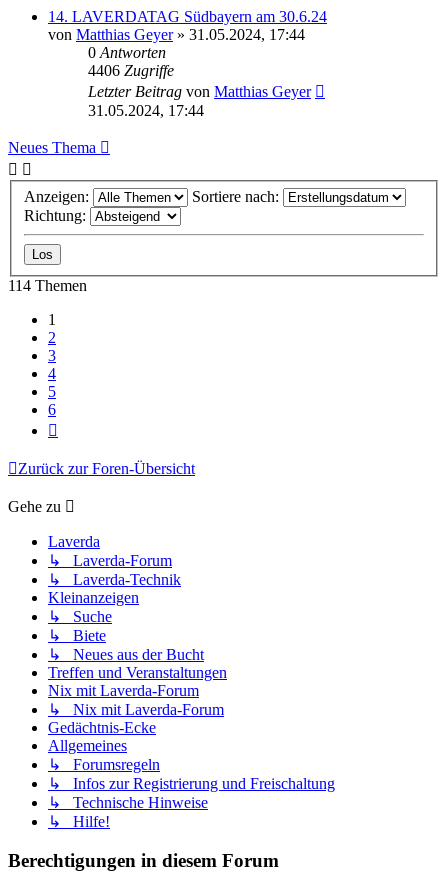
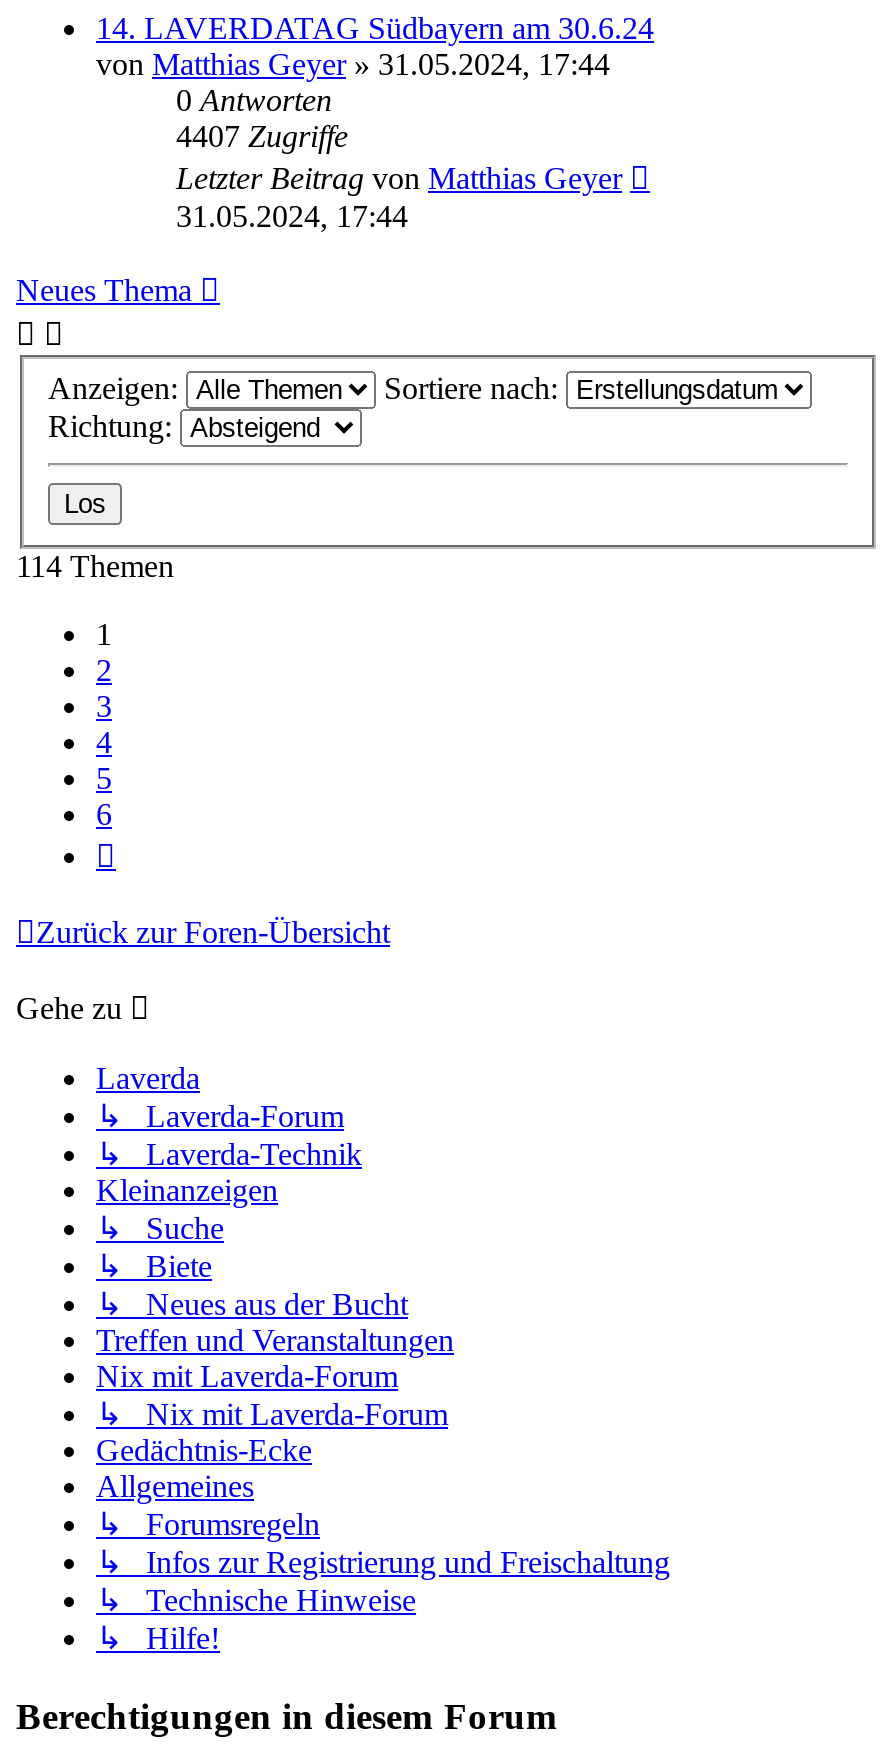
[88,62,174,79] 4406 Zugriffe -> [176,120,348,154] 4407 Zugriffe

